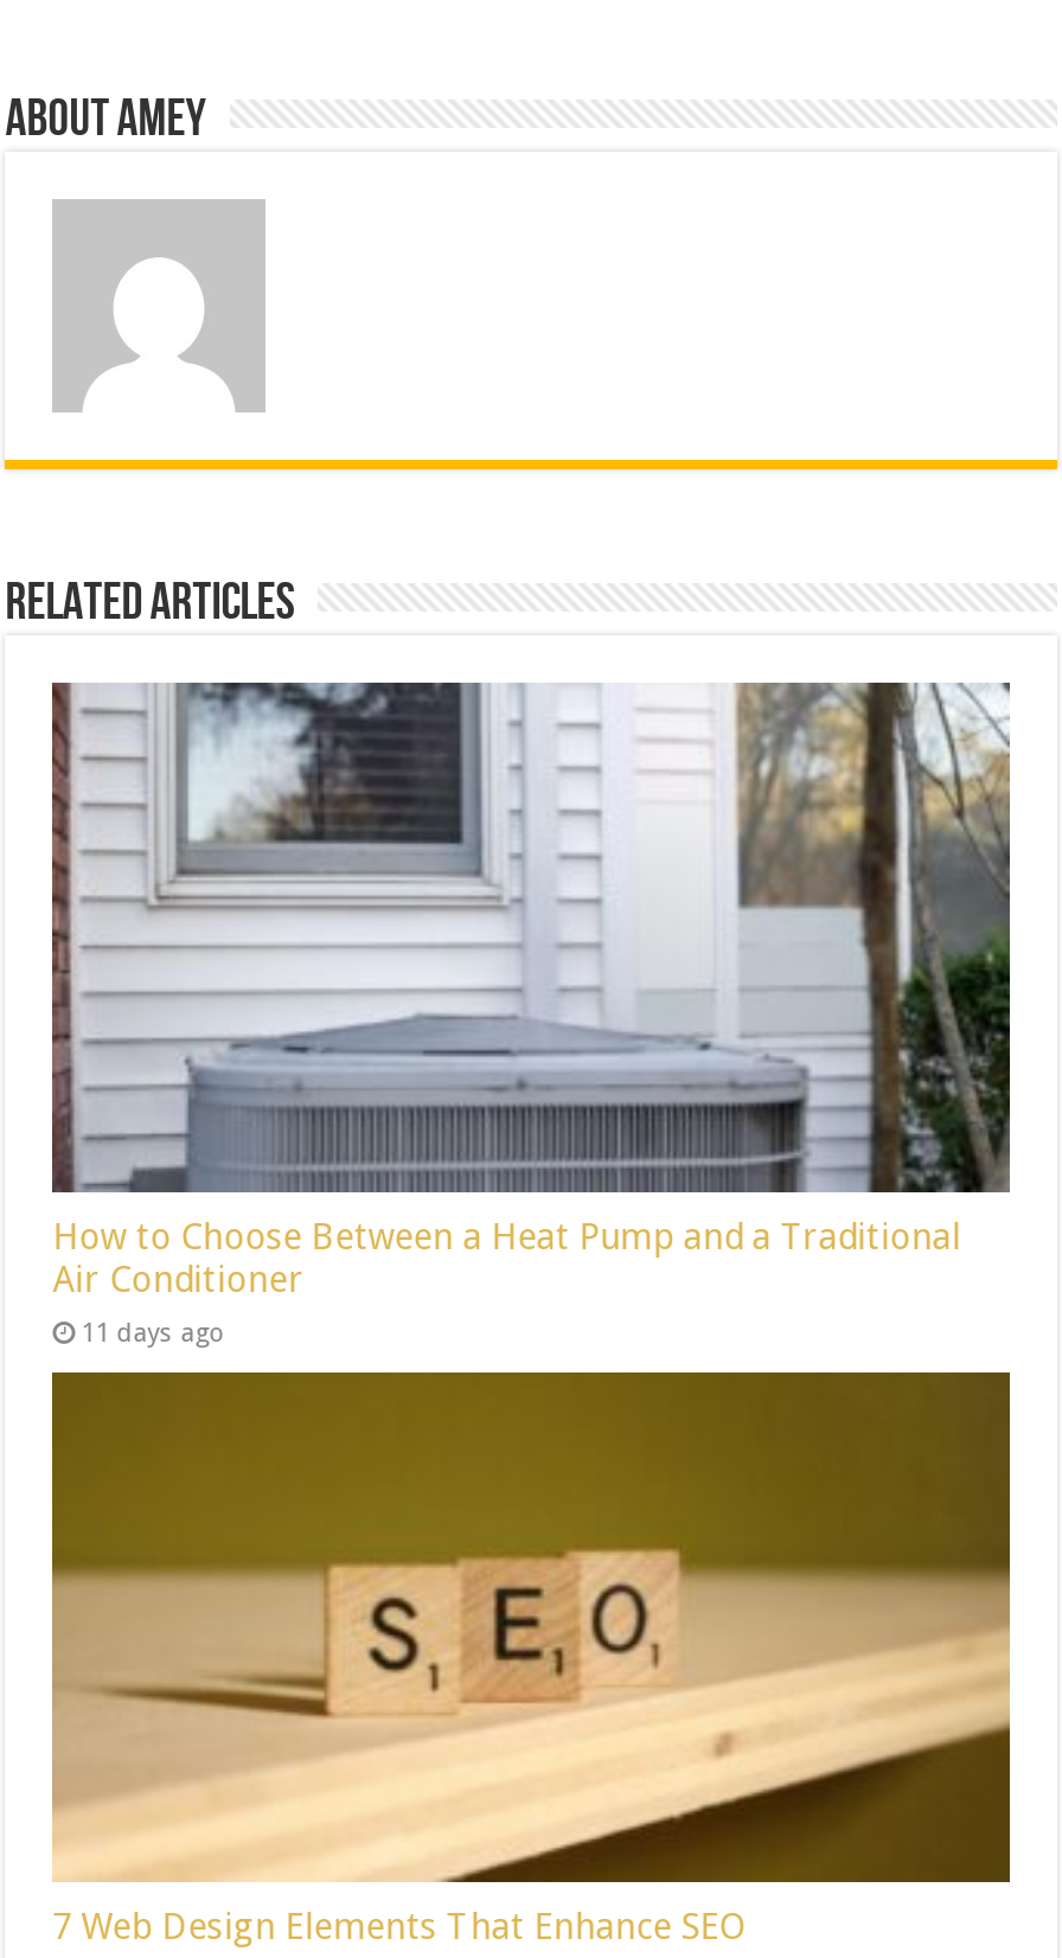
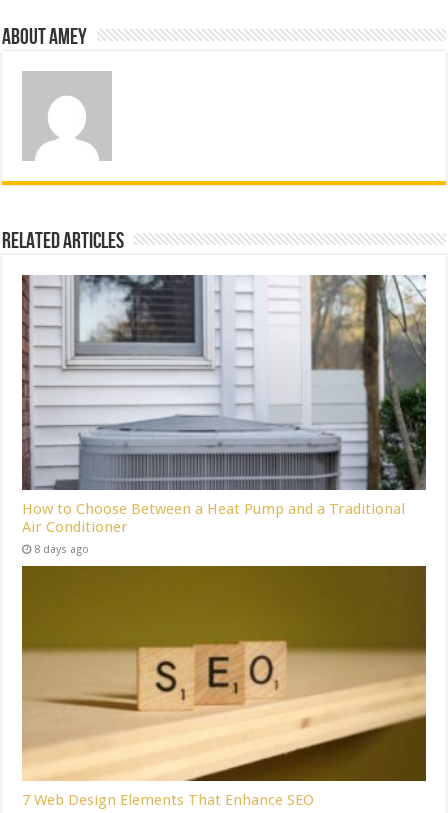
[81,1318,226,1348] 11 days ago -> [34,543,89,556] 8 days ago

